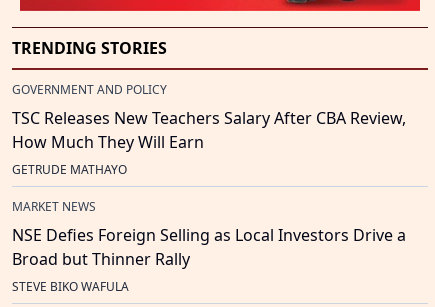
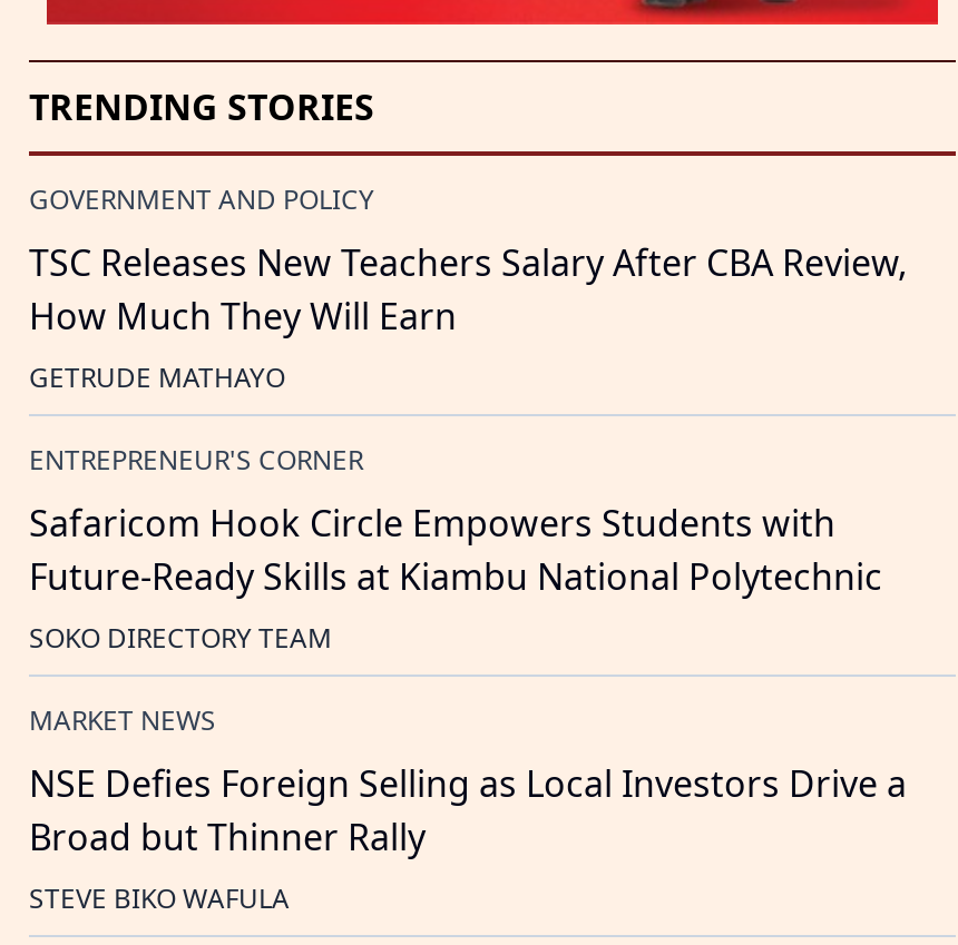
none -> [29,441,882,657] ENTREPRENEUR'S CORNER | Safaricom Hook Circle Empowers Students with | Future-Ready Skills at Kiambu National Polytechnic | SOKO DIRECTORY TEAM

